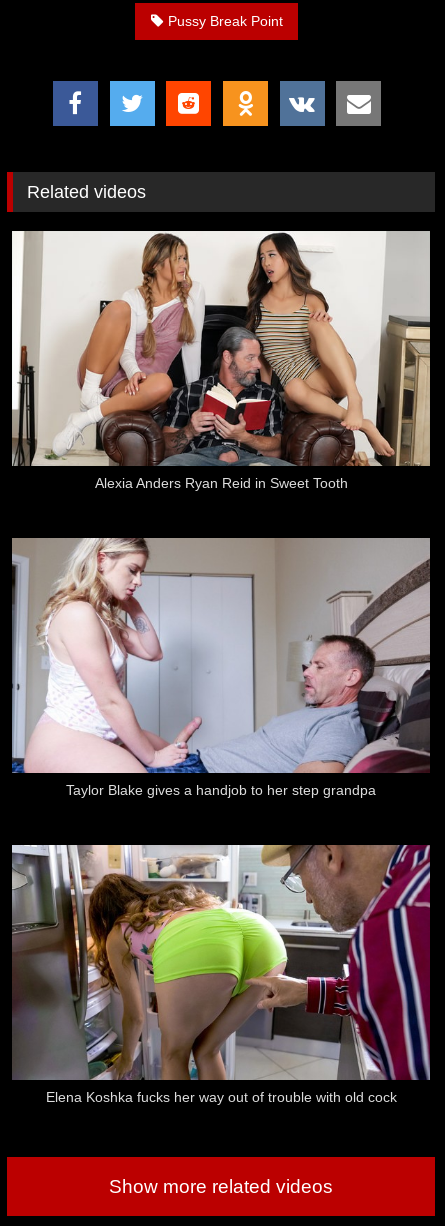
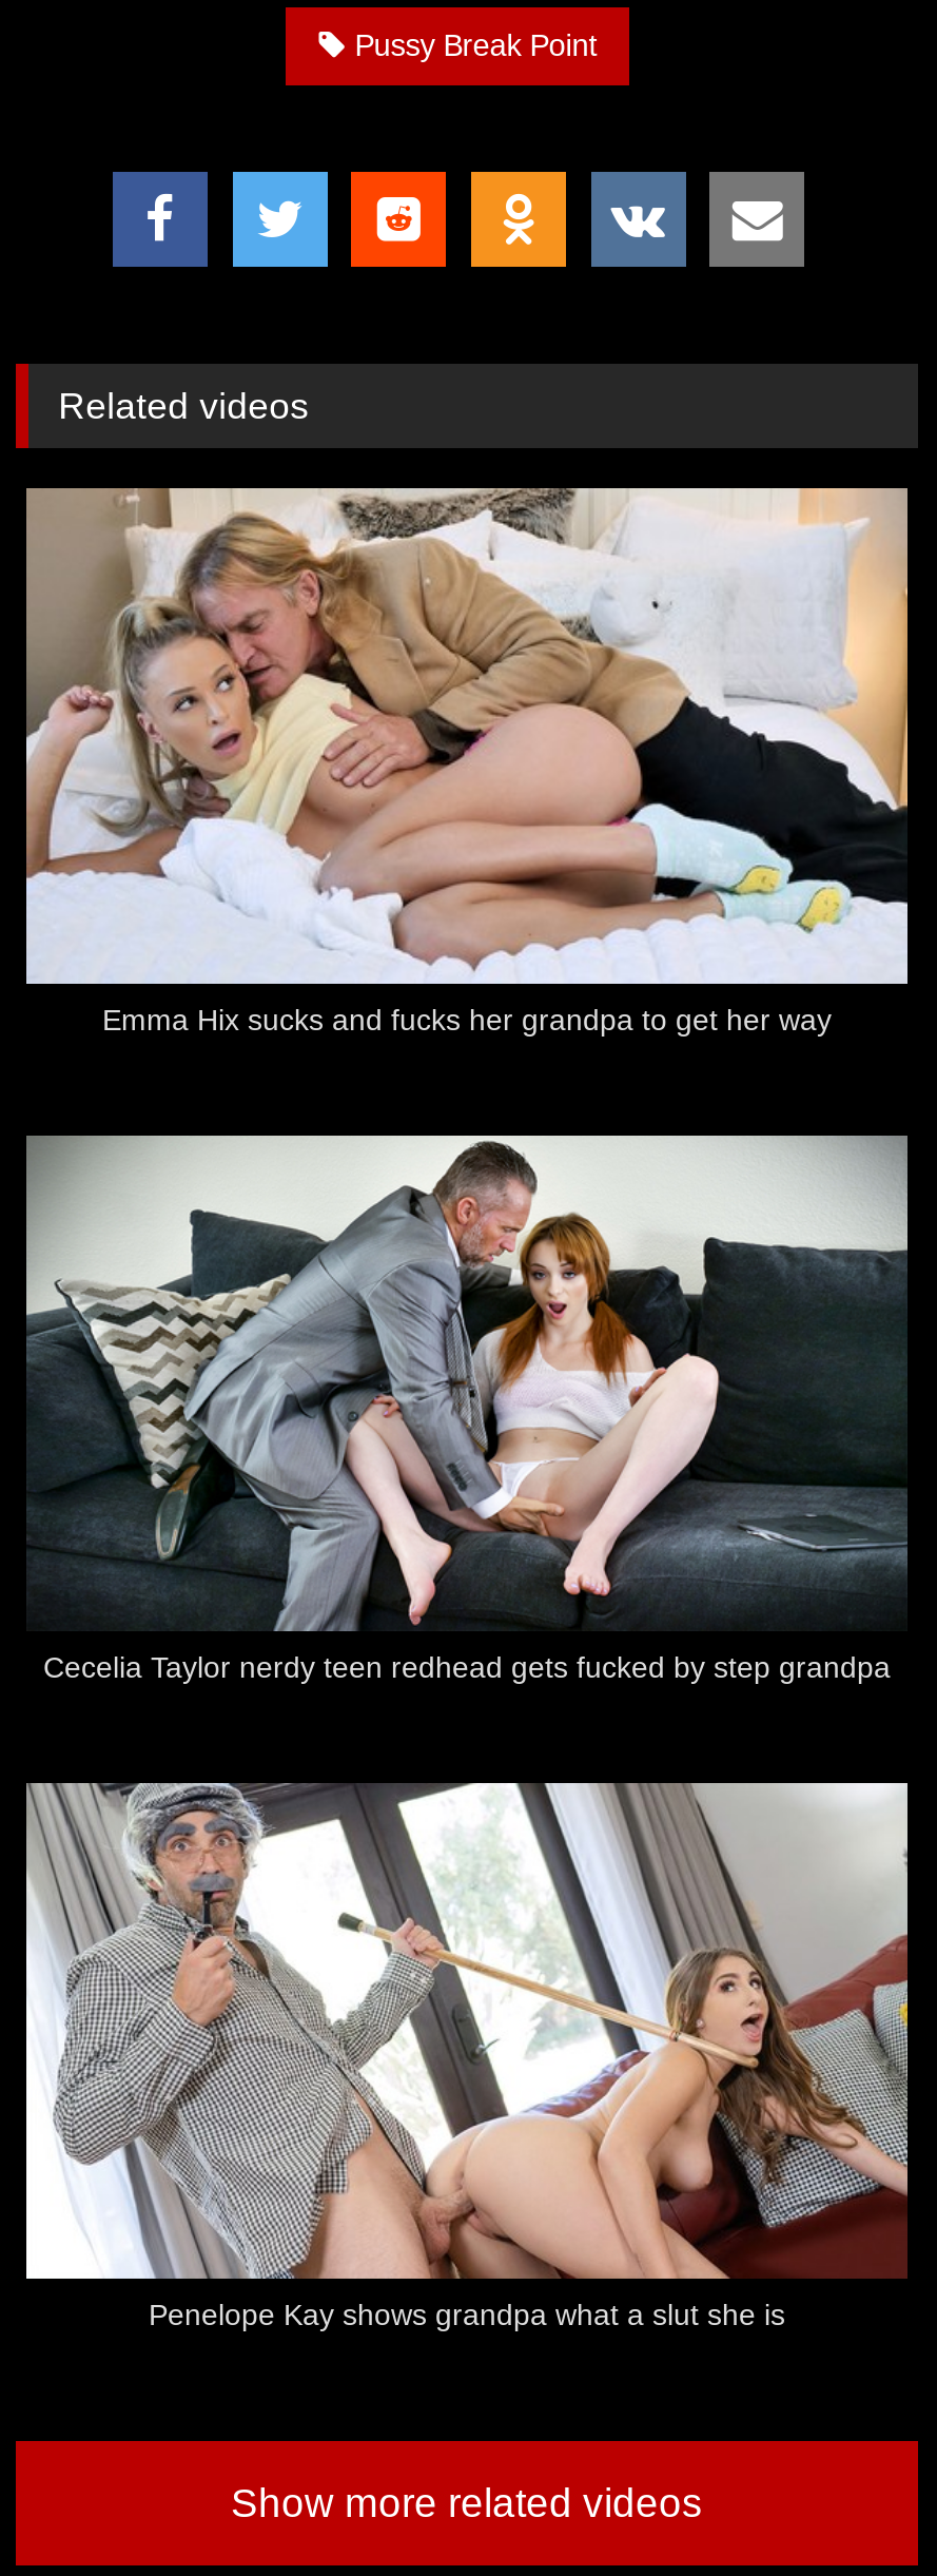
[11,230,431,491] [image] | Alexia Anders Ryan Reid in Sweet Tooth -> [24,486,910,1037] [image] | Emma Hix sucks and fucks her grandpa to get her way
[12,537,431,798] [image] | Taylor Blake gives a handjob to her step grandpa -> [24,1134,907,1685] [image] | Cecelia Taylor nerdy teen redhead gets fucked by step grandpa
[12,844,431,1105] [image] | Elena Koshka fucks her way out of trouble with old cock -> [24,1781,910,2332] [image] | Penelope Kay shows grandpa what a slut she is

